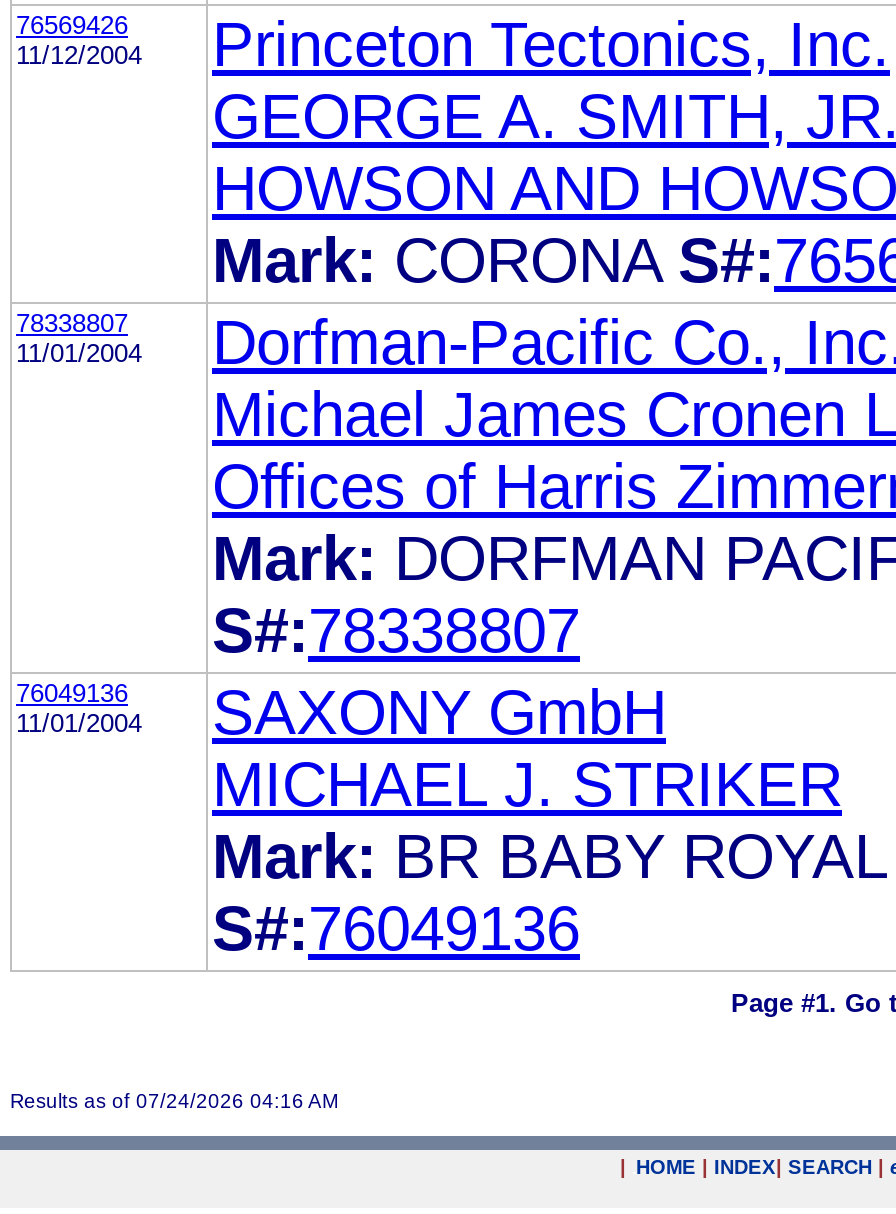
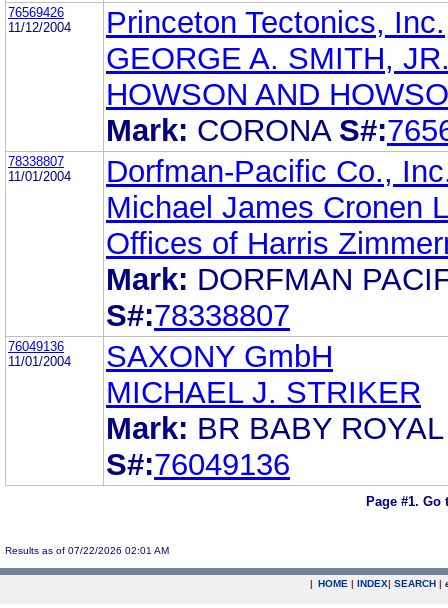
[10,1090,338,1112] Results as of 07/24/2026 04:16 AM -> [5,545,169,556] Results as of 07/22/2026 02:01 AM

